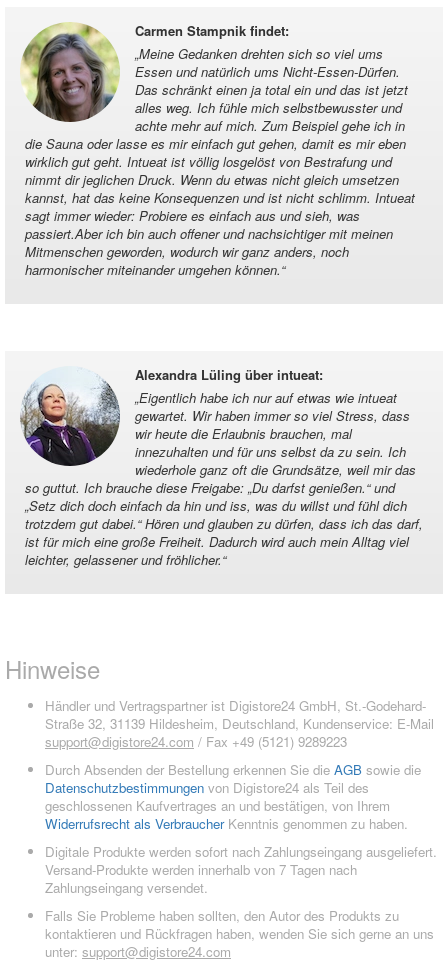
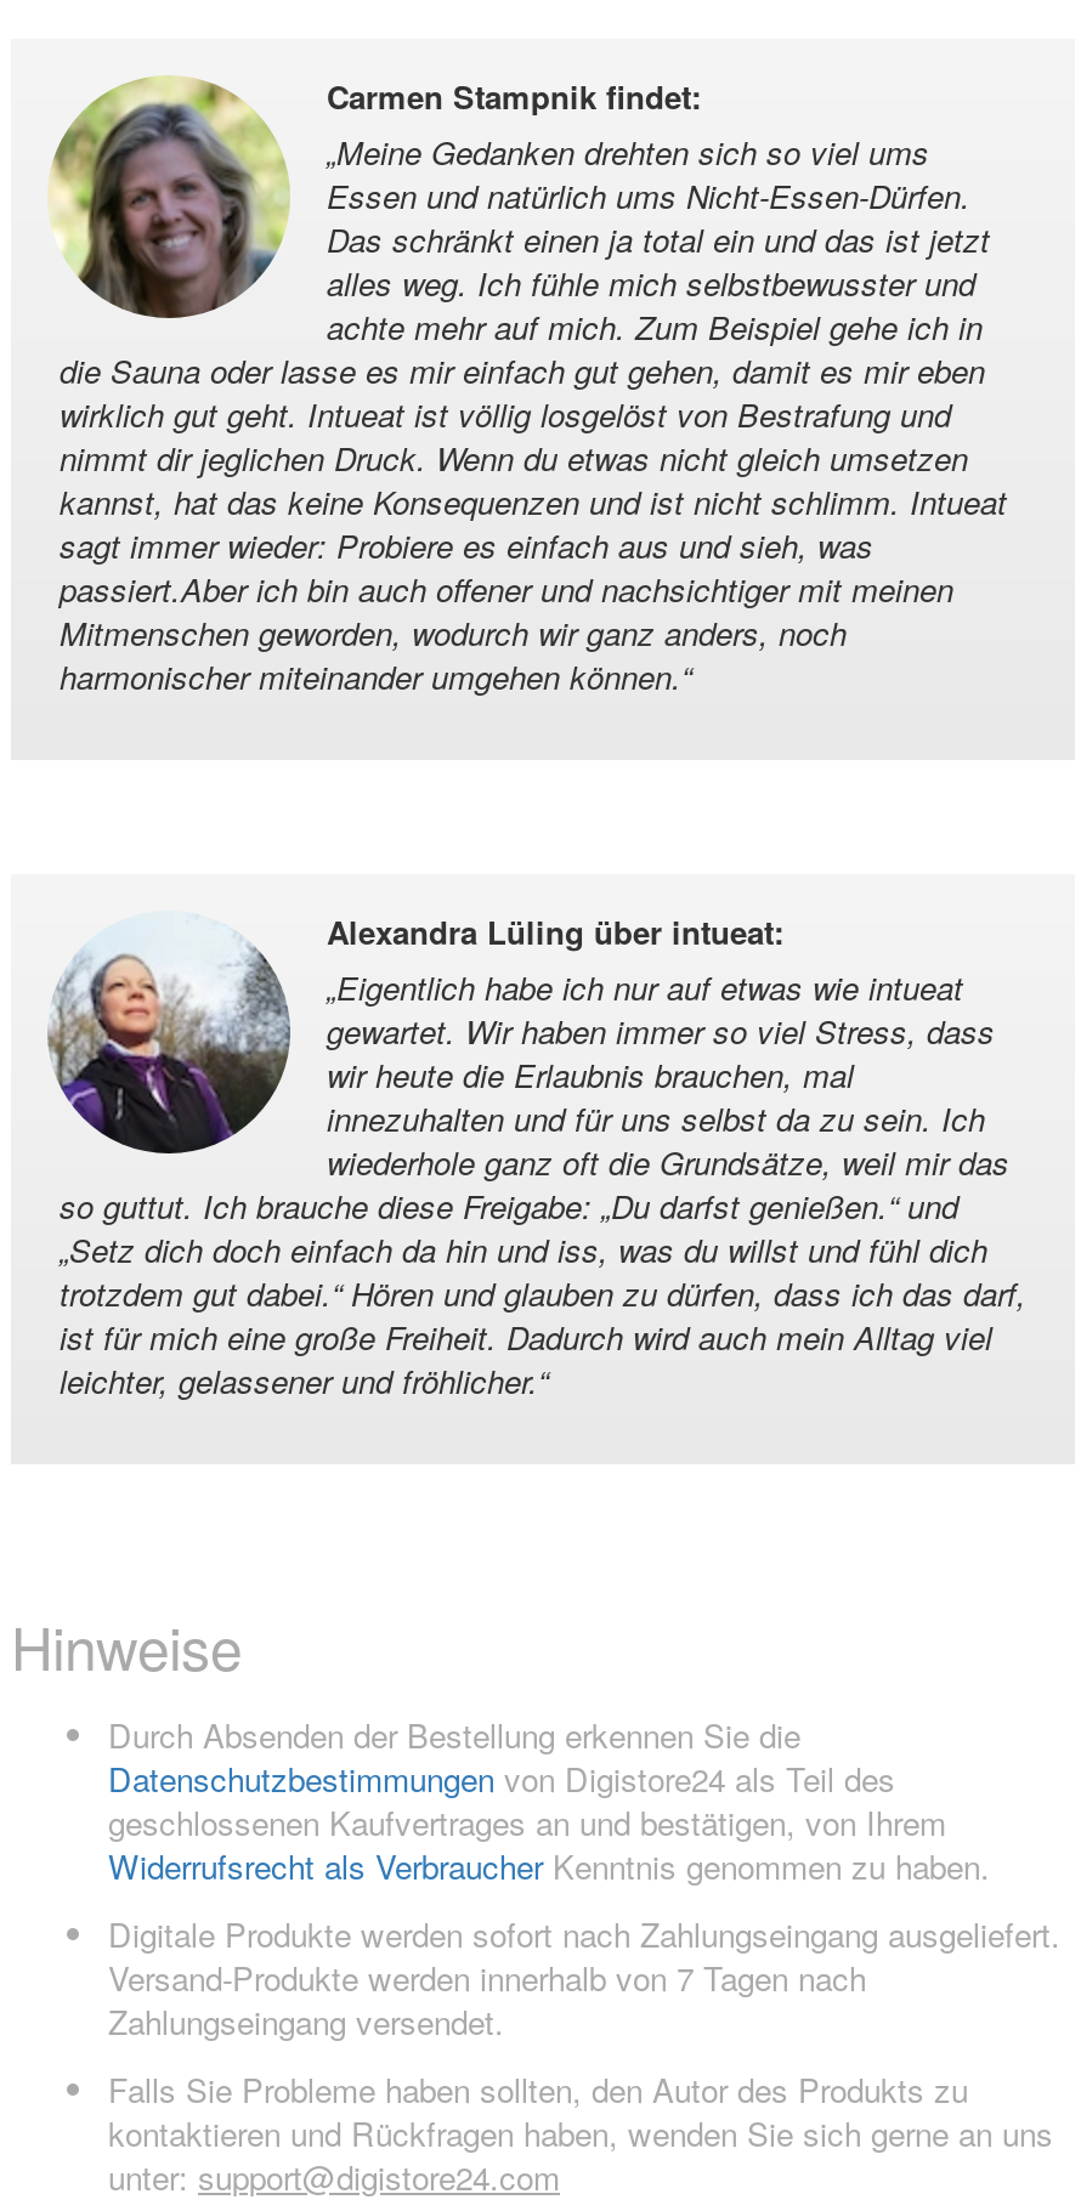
[45,696,434,779] Händler und Vertragspartner ist Digistore24 GmbH, St.-Godehard- | Straße 32, 31139 Hildesheim, Deutschland, Kundenservice: E-Mail | support@digistore24.com / Fax +49 (5121) 9289223 | Durch Absenden der Bestellung erkennen Sie die AGB sowie die -> [108,1712,800,1758] Durch Absenden der Bestellung erkennen Sie die

